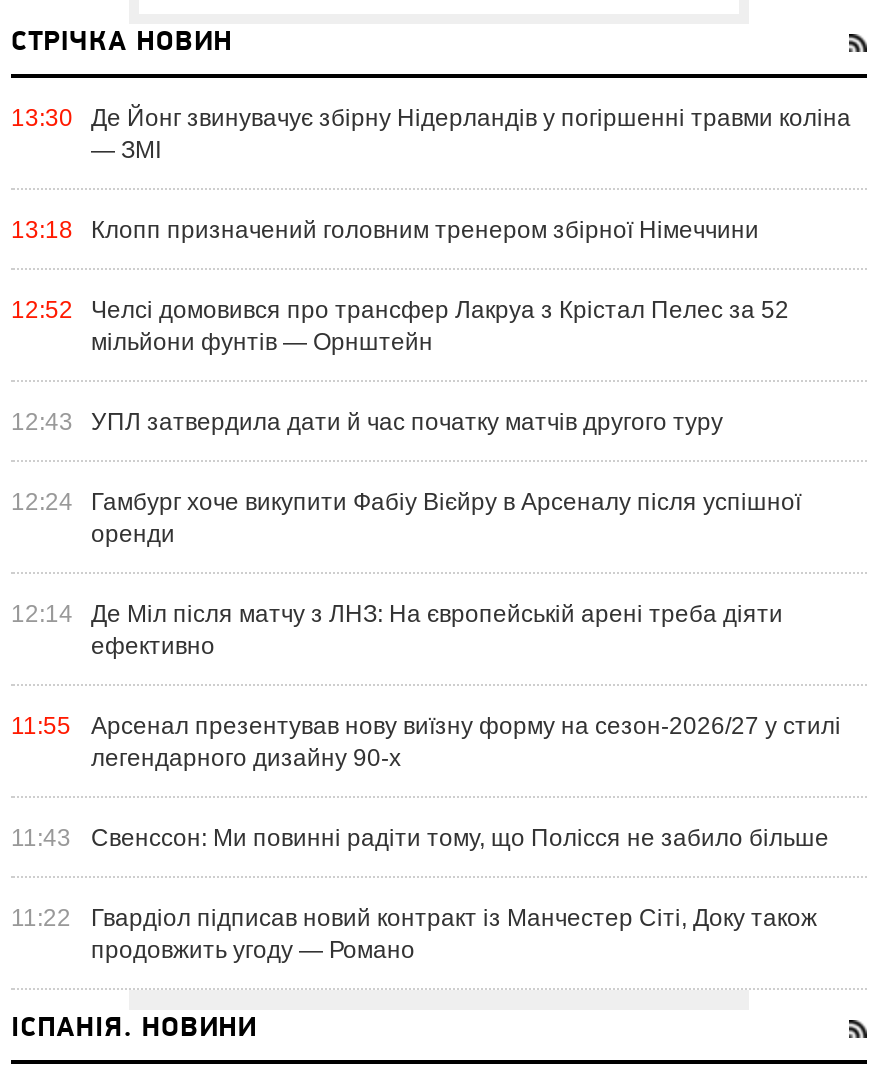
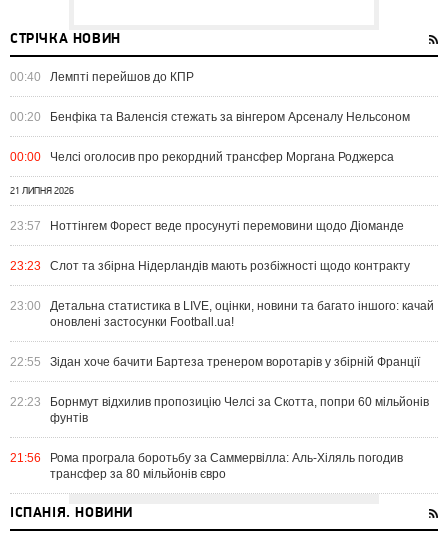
[11,105,851,965] 13:30 | Де Йонг звинувачує збірну Нідерландів у погіршенні травми коліна | — ЗМІ | 13:18 | Клопп призначений головним тренером збірної Німеччини | 12:52 | Челсі домовився про трансфер Лакруа з Крістал Пелес за 52 | мільйони фунтів — Орнштейн | 12:43 | УПЛ затвердила дати й час початку матчів другого туру | 12:24 | Гамбург хоче викупити Фабіу Вієйру в Арсеналу після успішної | оренди | 12:14 | Де Міл після матчу з ЛНЗ: На європейській арені треба діяти | ефективно | 11:55 | Арсенал презентував нову виїзну форму на сезон-2026/27 у стилі | легендарного дизайну 90-х | 11:43 | Свенссон: Ми повинні радіти тому, що Полісся не забило більше | 11:22 | Гвардіол підписав новий контракт із Манчестер Сіті, Доку також | продовжить угоду — Романо -> [10,70,434,481] 00:40 | Лемпті перейшов до КПР | 00:20 | Бенфіка та Валенсія стежать за вінгером Арсеналу Нельсоном | 00:00 | Челсі оголосив про рекордний трансфер Моргана Роджерса | 21 ЛИПНЯ 2026 | 23:57 | Ноттінгем Форест веде просунуті перемовини щодо Діоманде | 23:23 | Слот та збірна Нідерландів мають розбіжності щодо контракту | 23:00 | Детальна статистика в LIVE, оцінки, новини та багато іншого: качай | оновлені застосунки Football.ua! | 22:55 | Зідан хоче бачити Бартеза тренером воротарів у збірній Франції | 22:23 | Борнмут відхилив пропозицію Челсі за Скотта, попри 60 мільйонів | фунтів | 21:56 | Рома програла боротьбу за Саммервілла: Аль-Хіляль погодив | трансфер за 80 мільйонів євро

